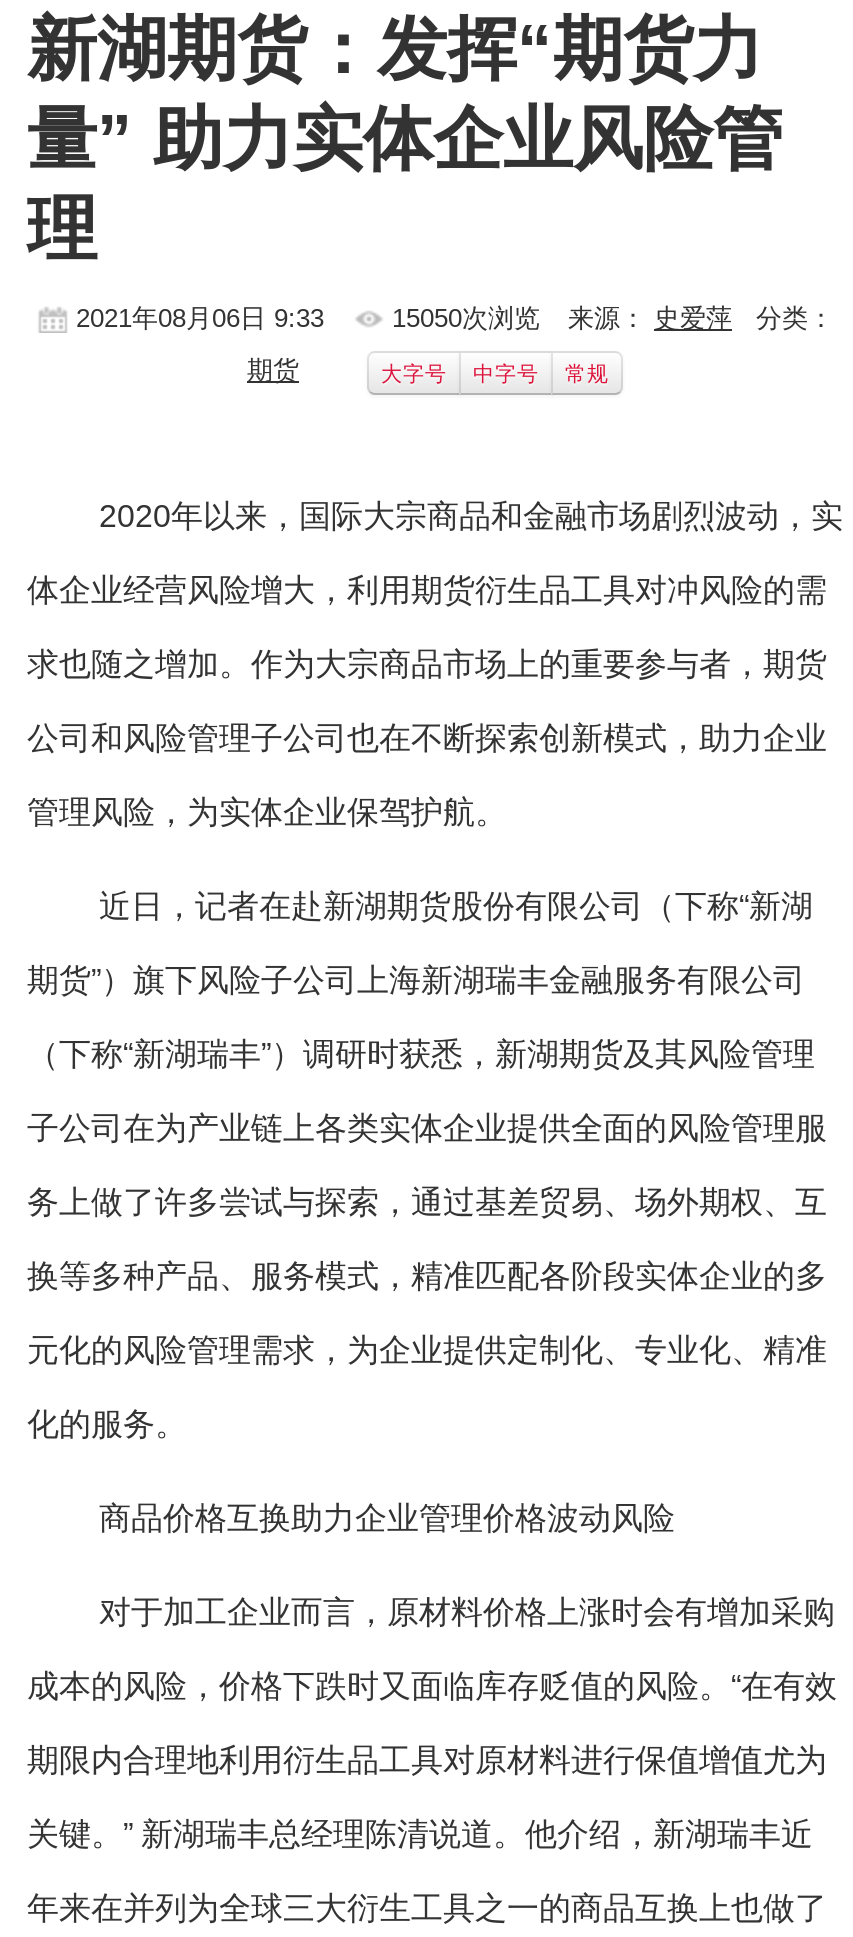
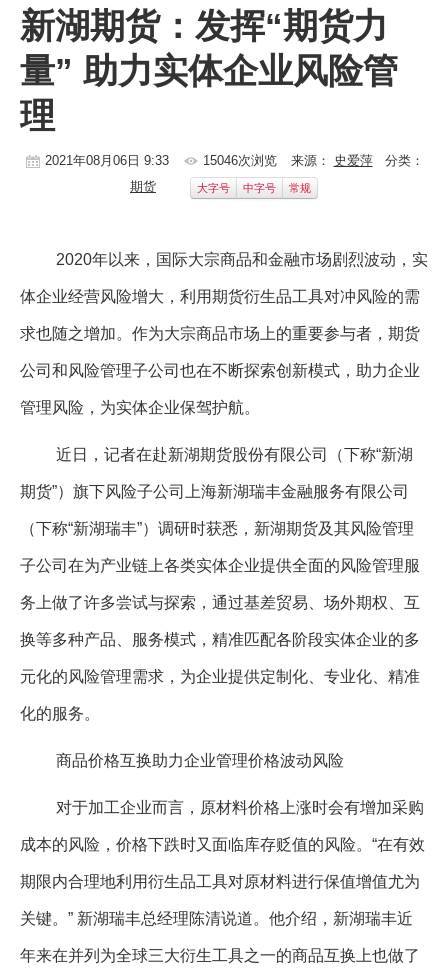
[392,303,540,333] 15050次浏览 -> [202,153,276,168] 15046次浏览

